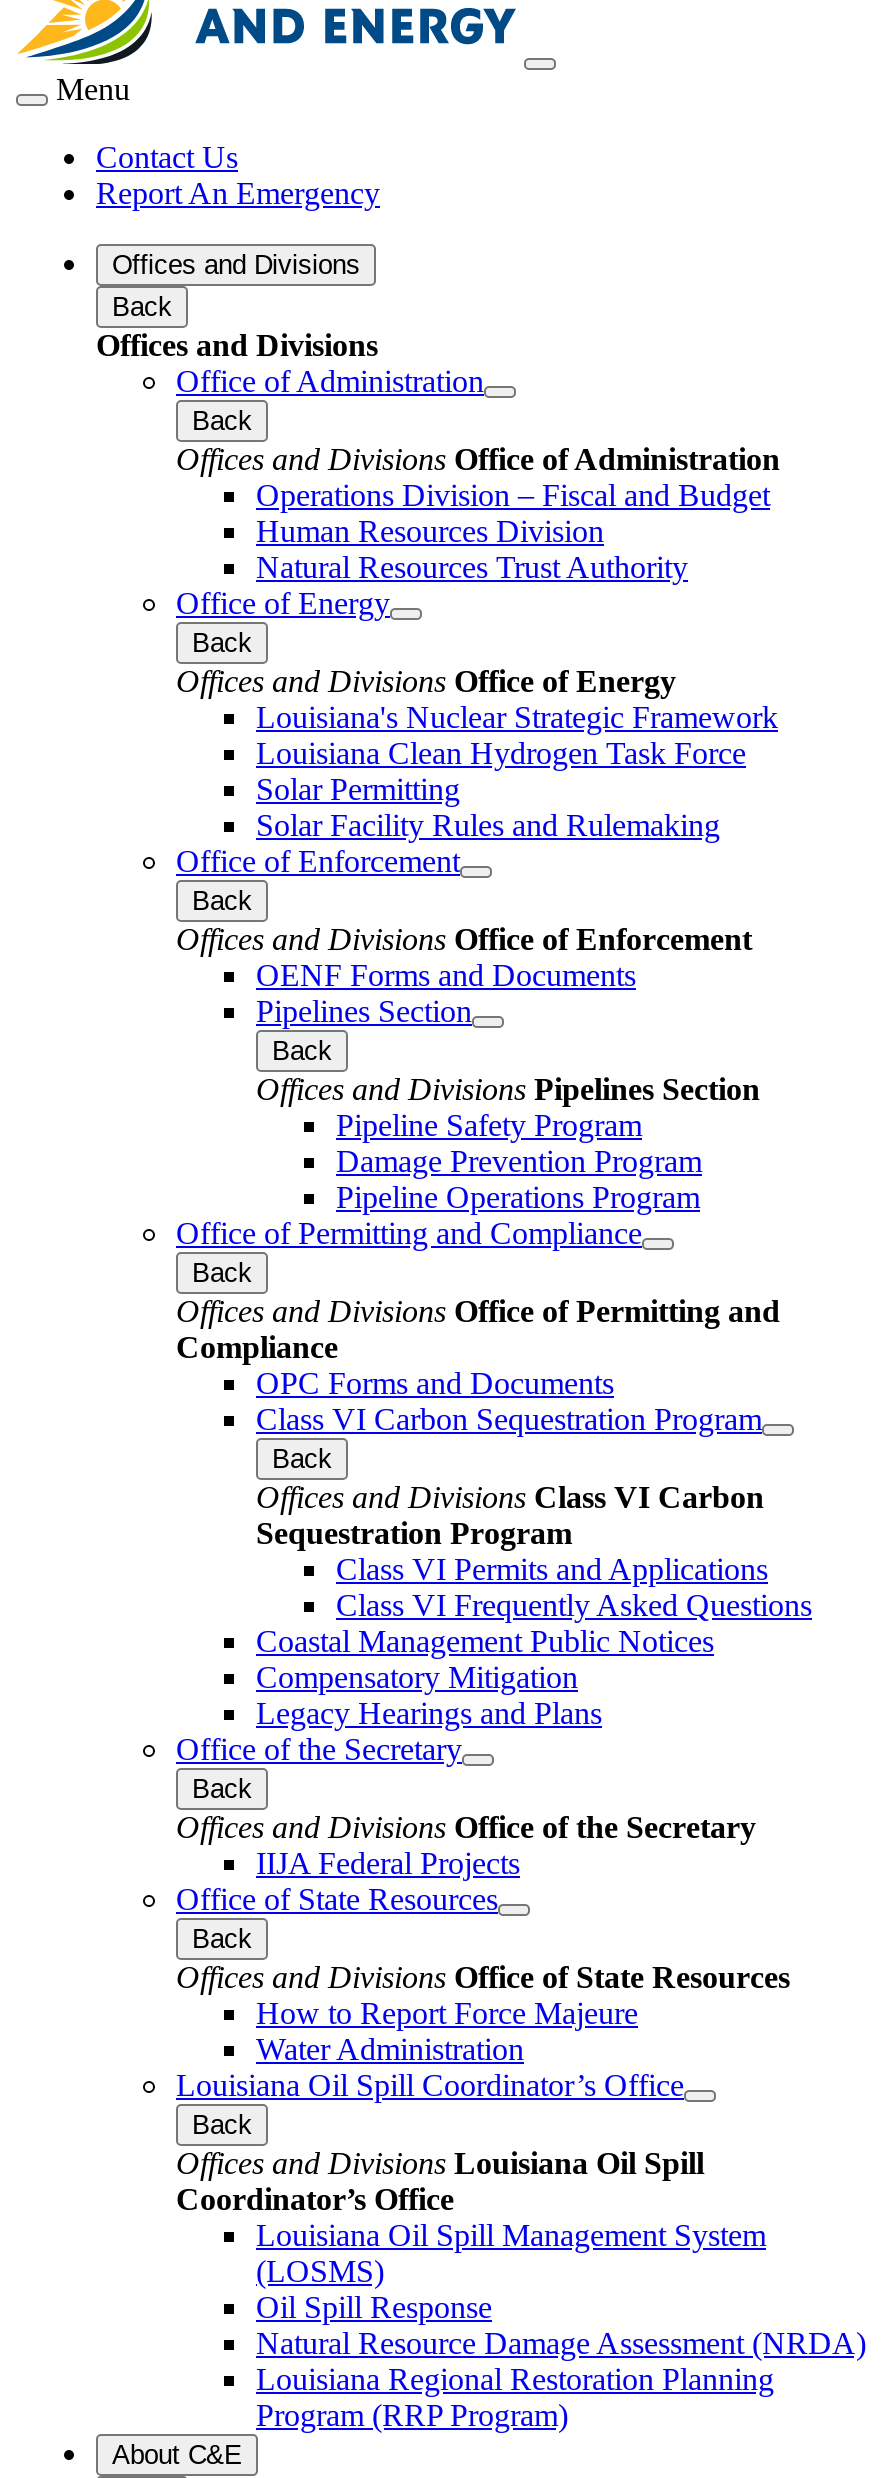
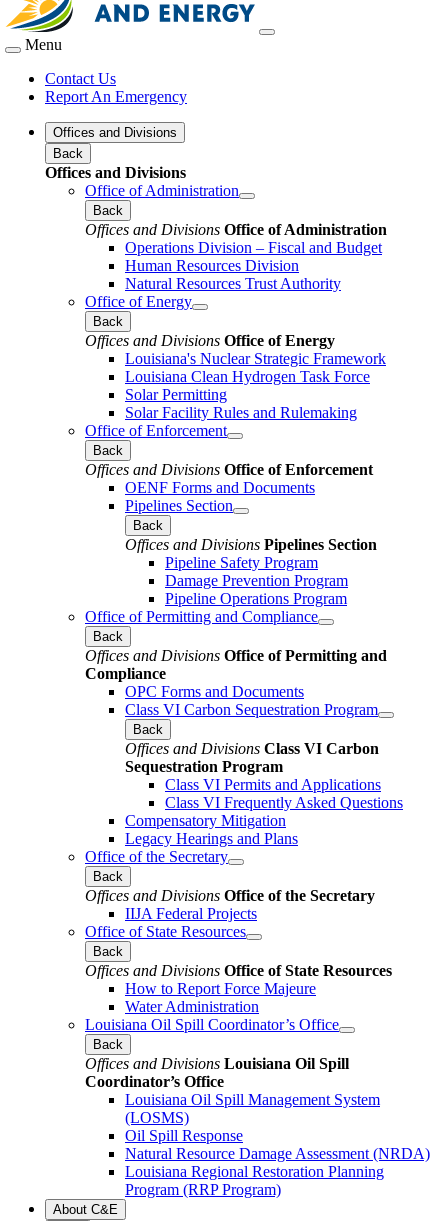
[256,1623,714,1657] Coastal Management Public Notices -> none

